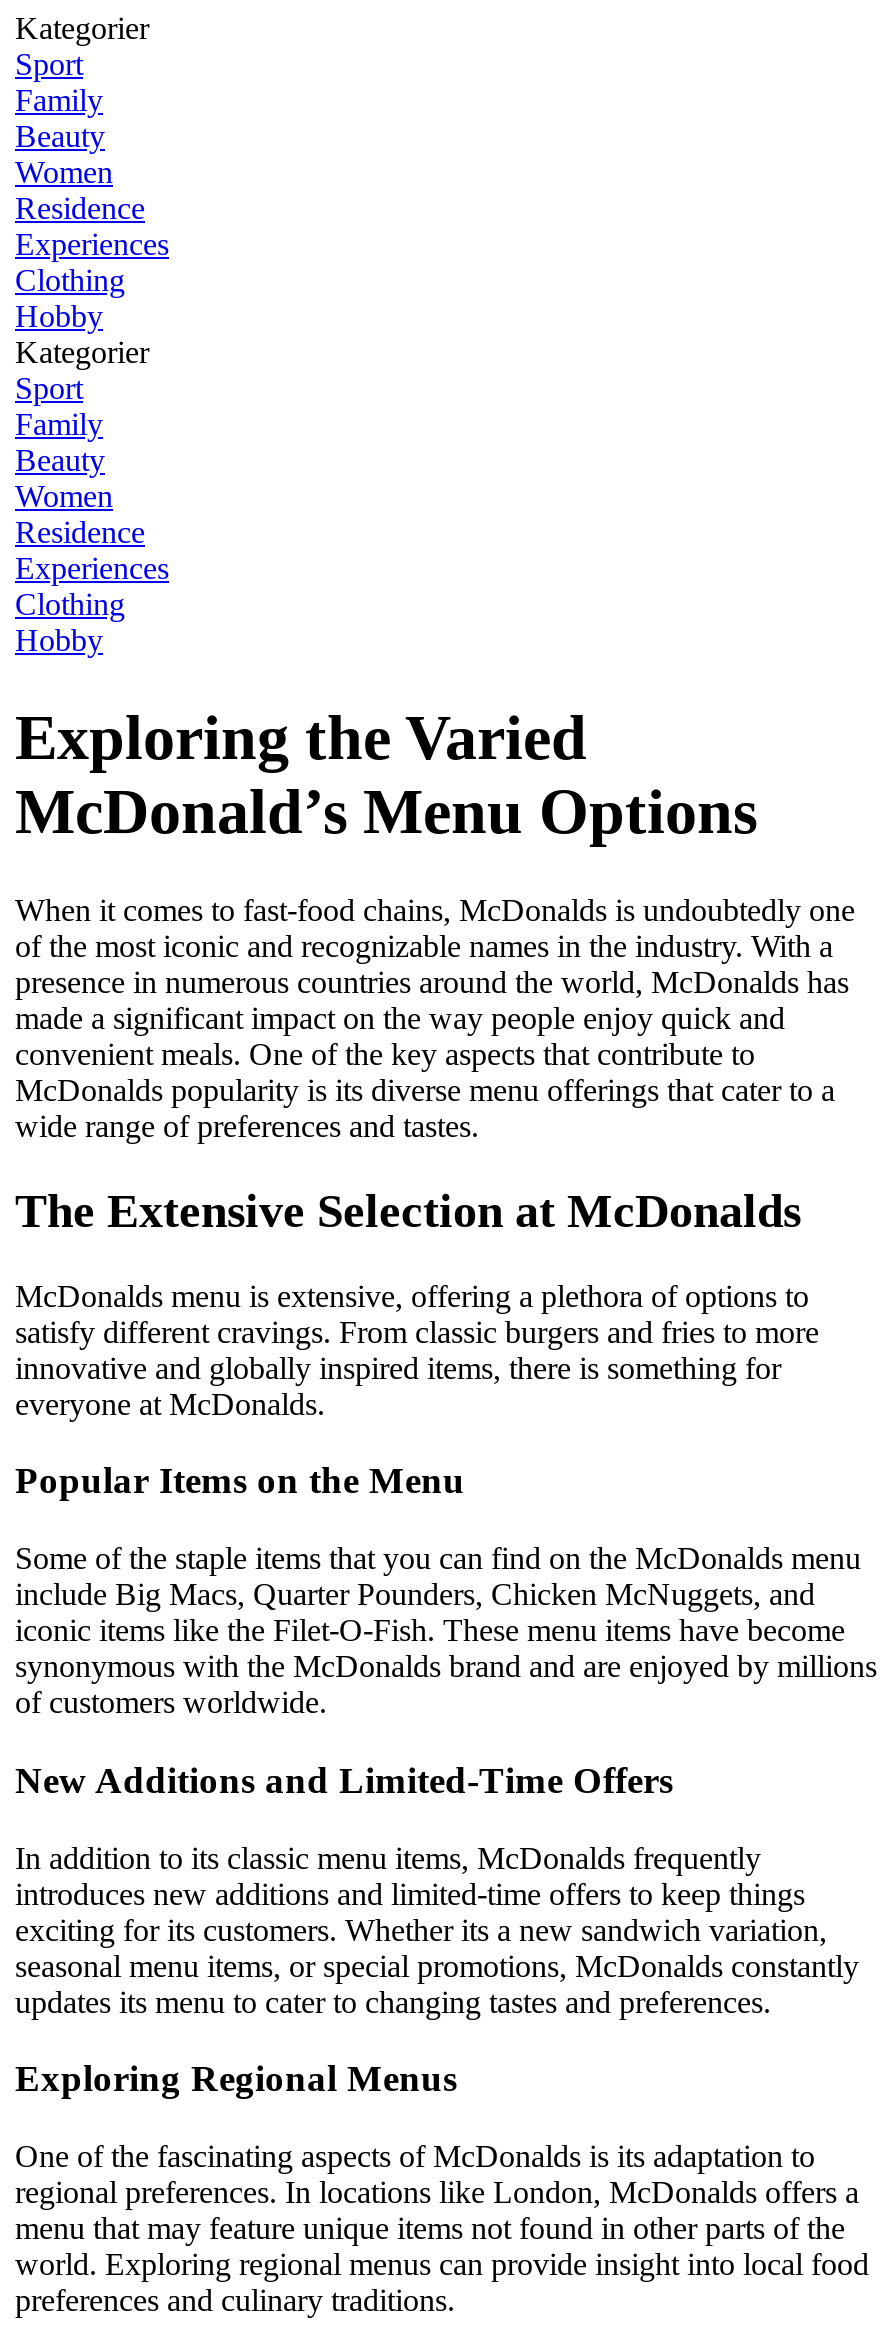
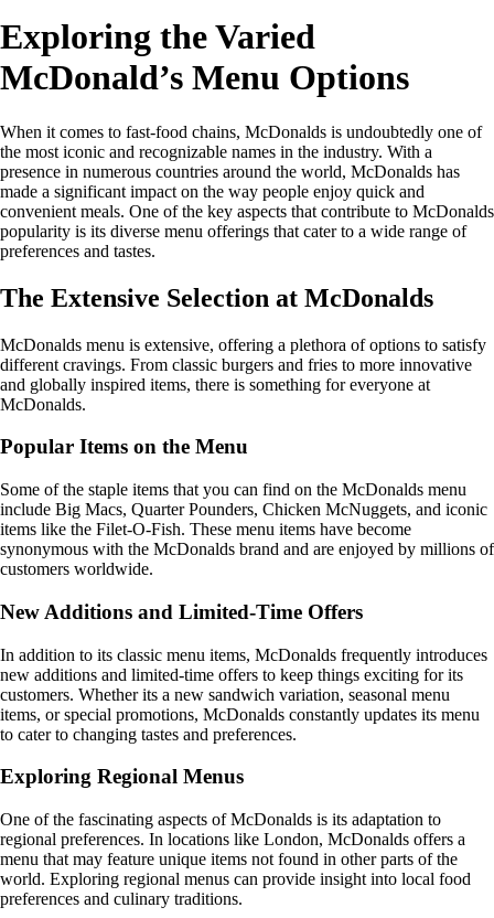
[15,11,169,657] Kategorier | Sport | Family | Beauty | Women | Residence | Experiences | Clothing | Hobby | Kategorier | Sport | Family | Beauty | Women | Residence | Experiences | Clothing | Hobby -> none

